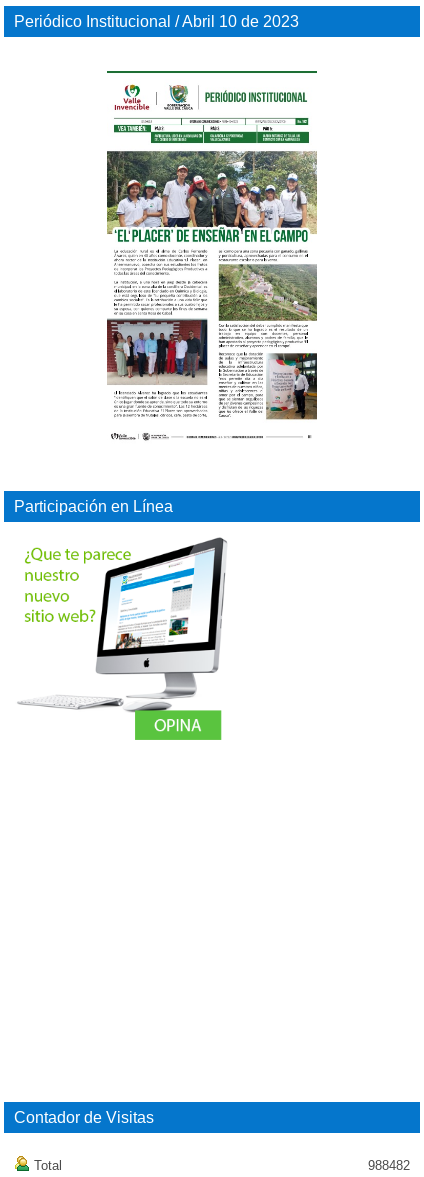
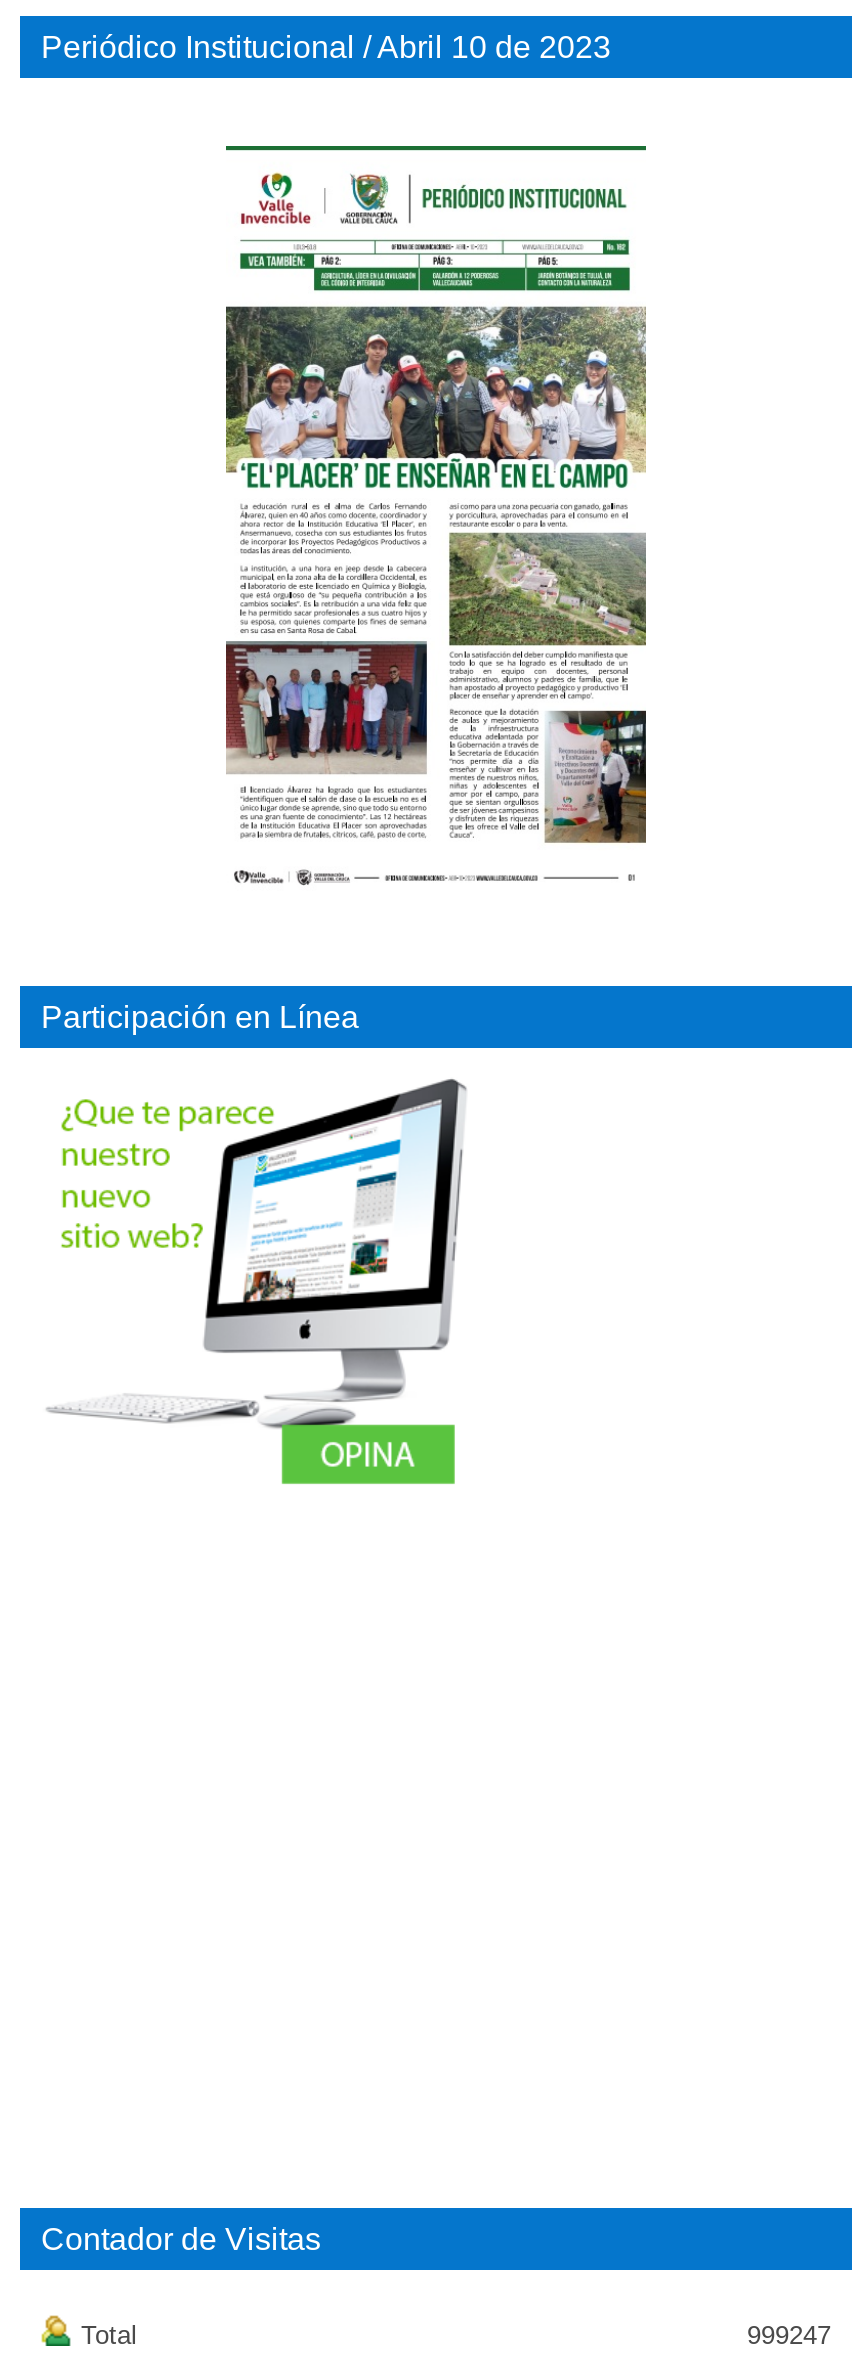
[367,1158,409,1173] 988482 -> [747,2320,831,2350] 999247

